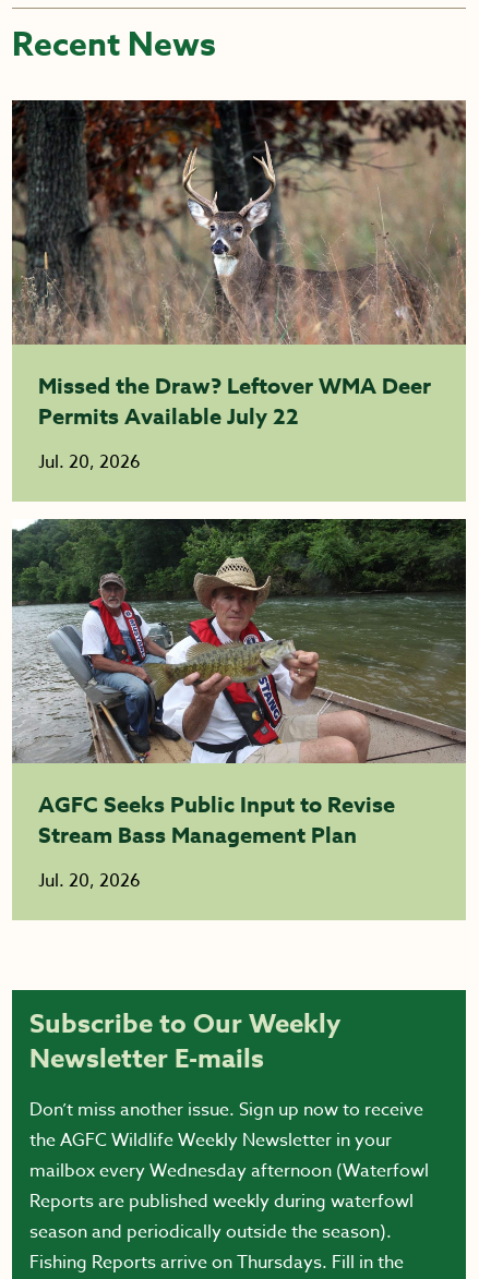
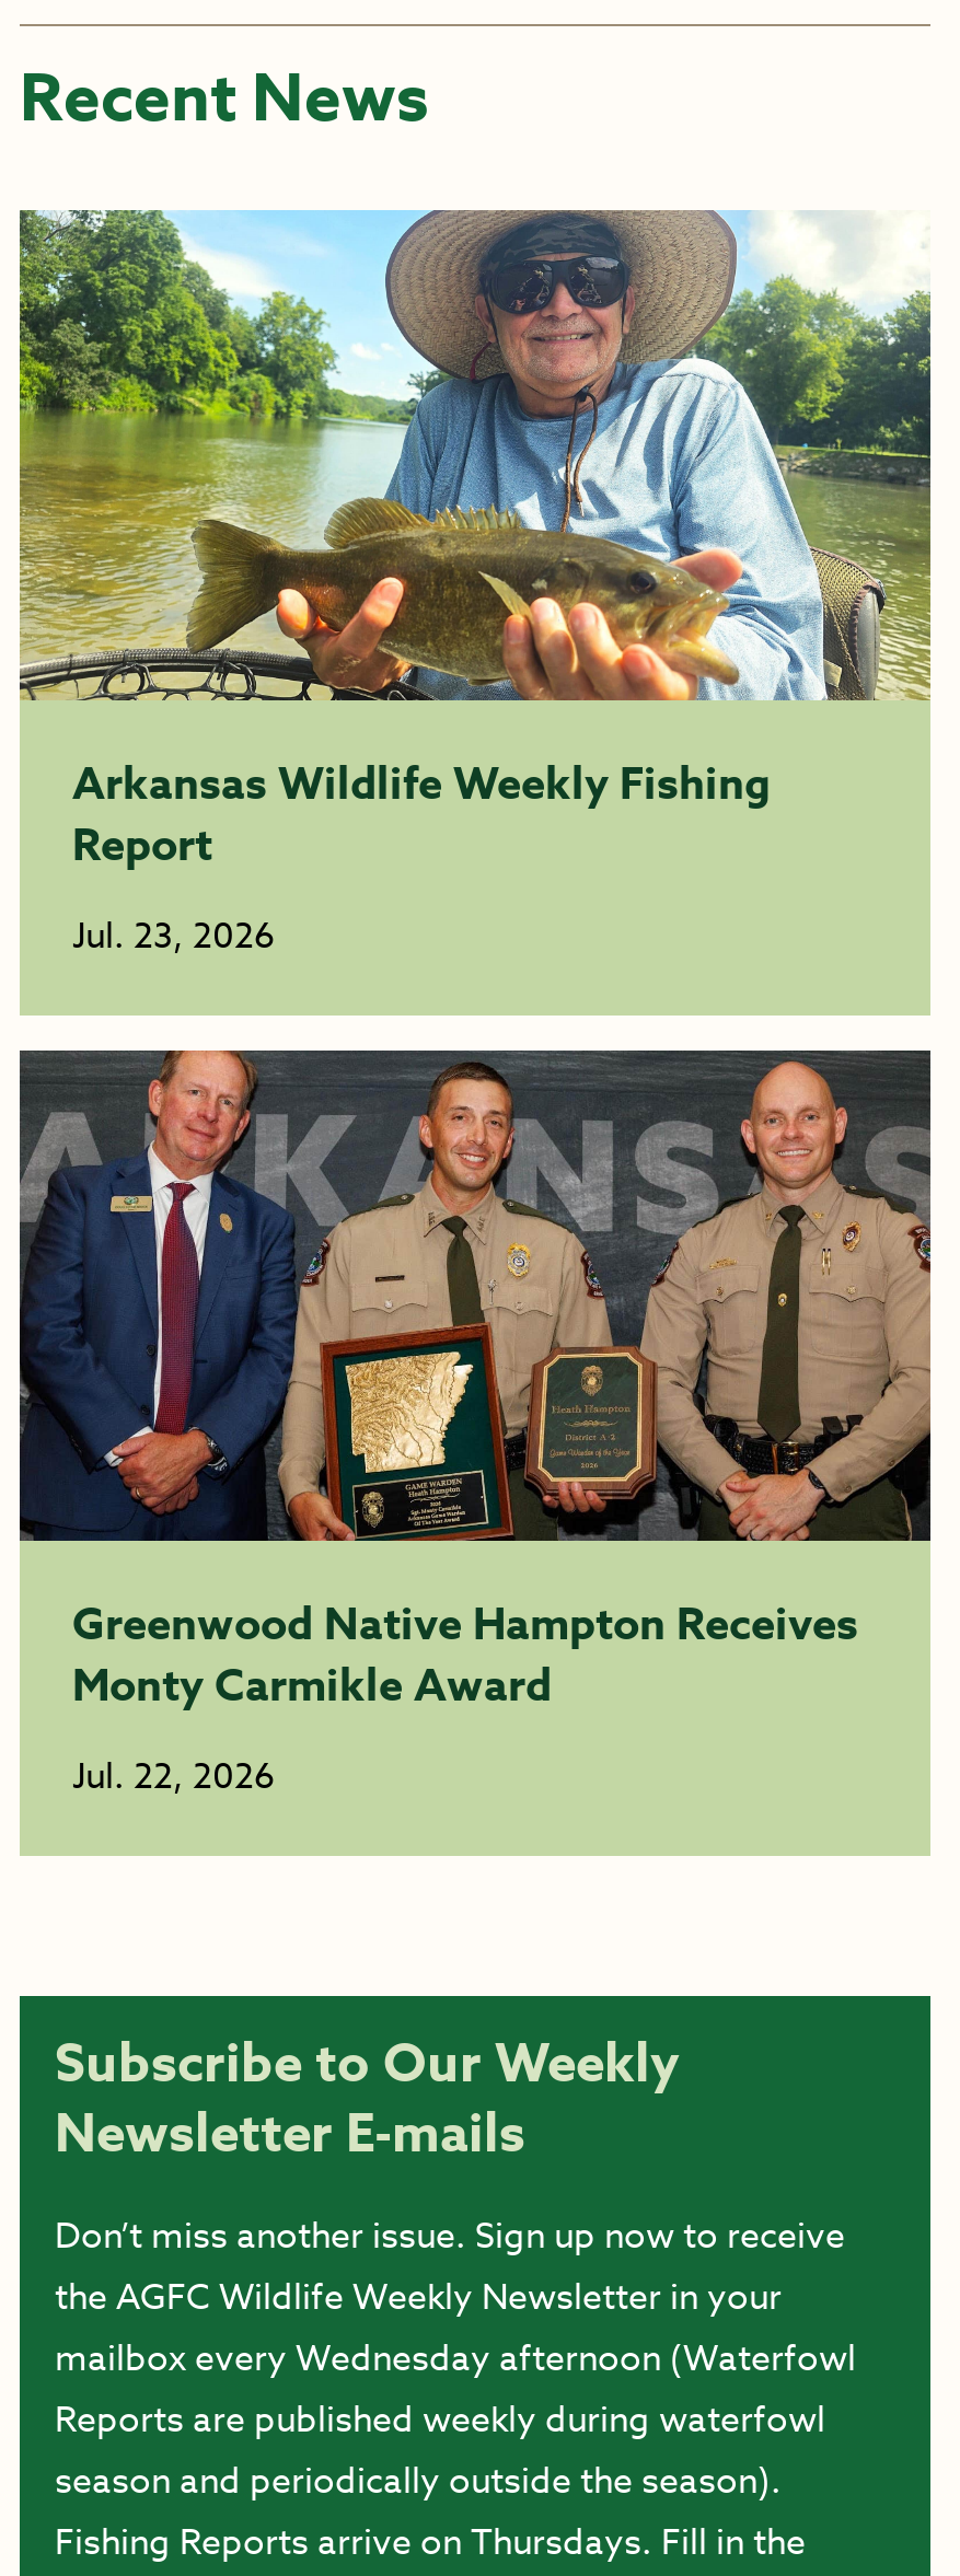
[11,99,467,431] [image] | Missed the Draw? Leftover WMA Deer | Permits Available July 22 -> [18,208,933,873] [image] | Arkansas Wildlife Weekly Fishing | Report
[38,449,141,475] Jul. 20, 2026 -> [72,910,276,963] Jul. 23, 2026
[12,518,467,849] [image] | AGFC Seeks Public Input to Revise | Stream Bass Management Plan -> [18,1048,930,1714] [image] | Greenwood Native Hampton Receives | Monty Carmikle Award
[38,868,141,894] Jul. 20, 2026 -> [72,1751,276,1803] Jul. 22, 2026

